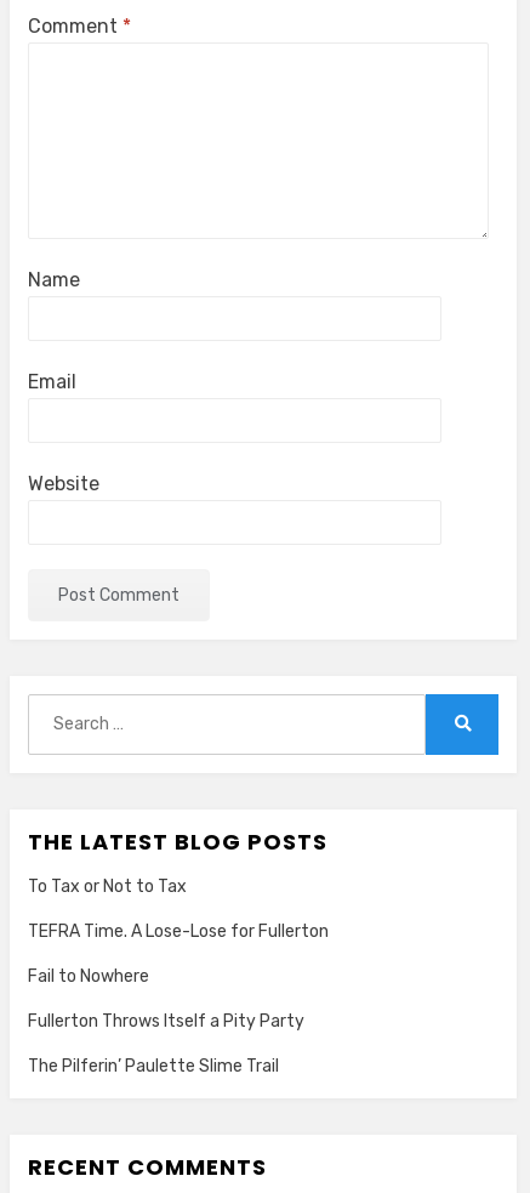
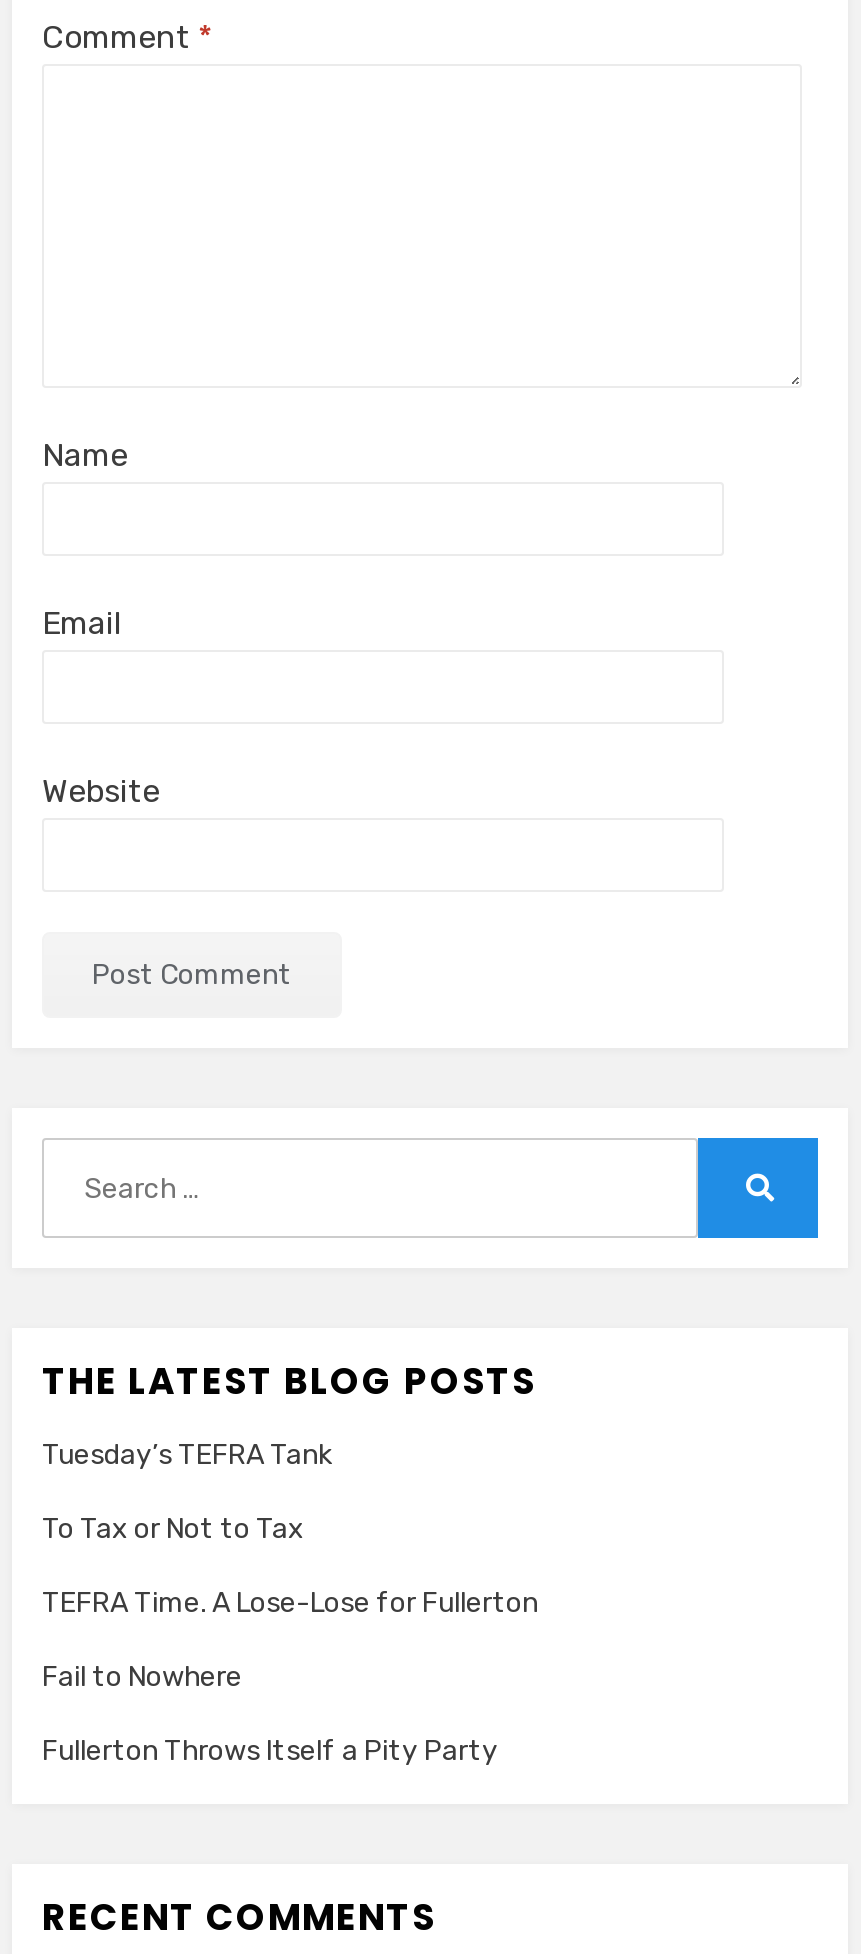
none -> [42,1439,332,1473] Tuesday’s TEFRA Tank
moved [28,876,329,1031] -> [42,1513,538,1769]: To Tax or Not to Tax | TEFRA Time. A Lose-Lose for Fullerton | Fail to Nowhere | Fullerton Throws Itself a Pity Party
[28,1056,279,1076] The Pilferin’ Paulette Slime Trail -> none

